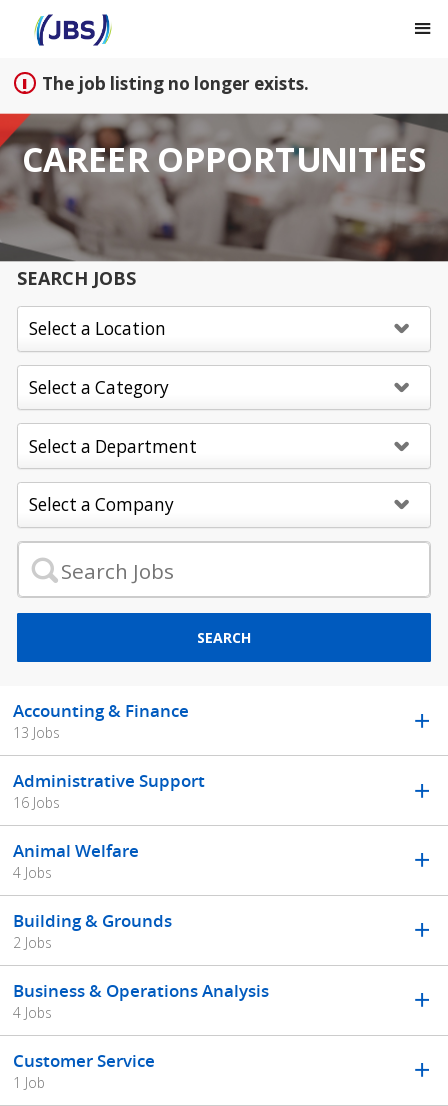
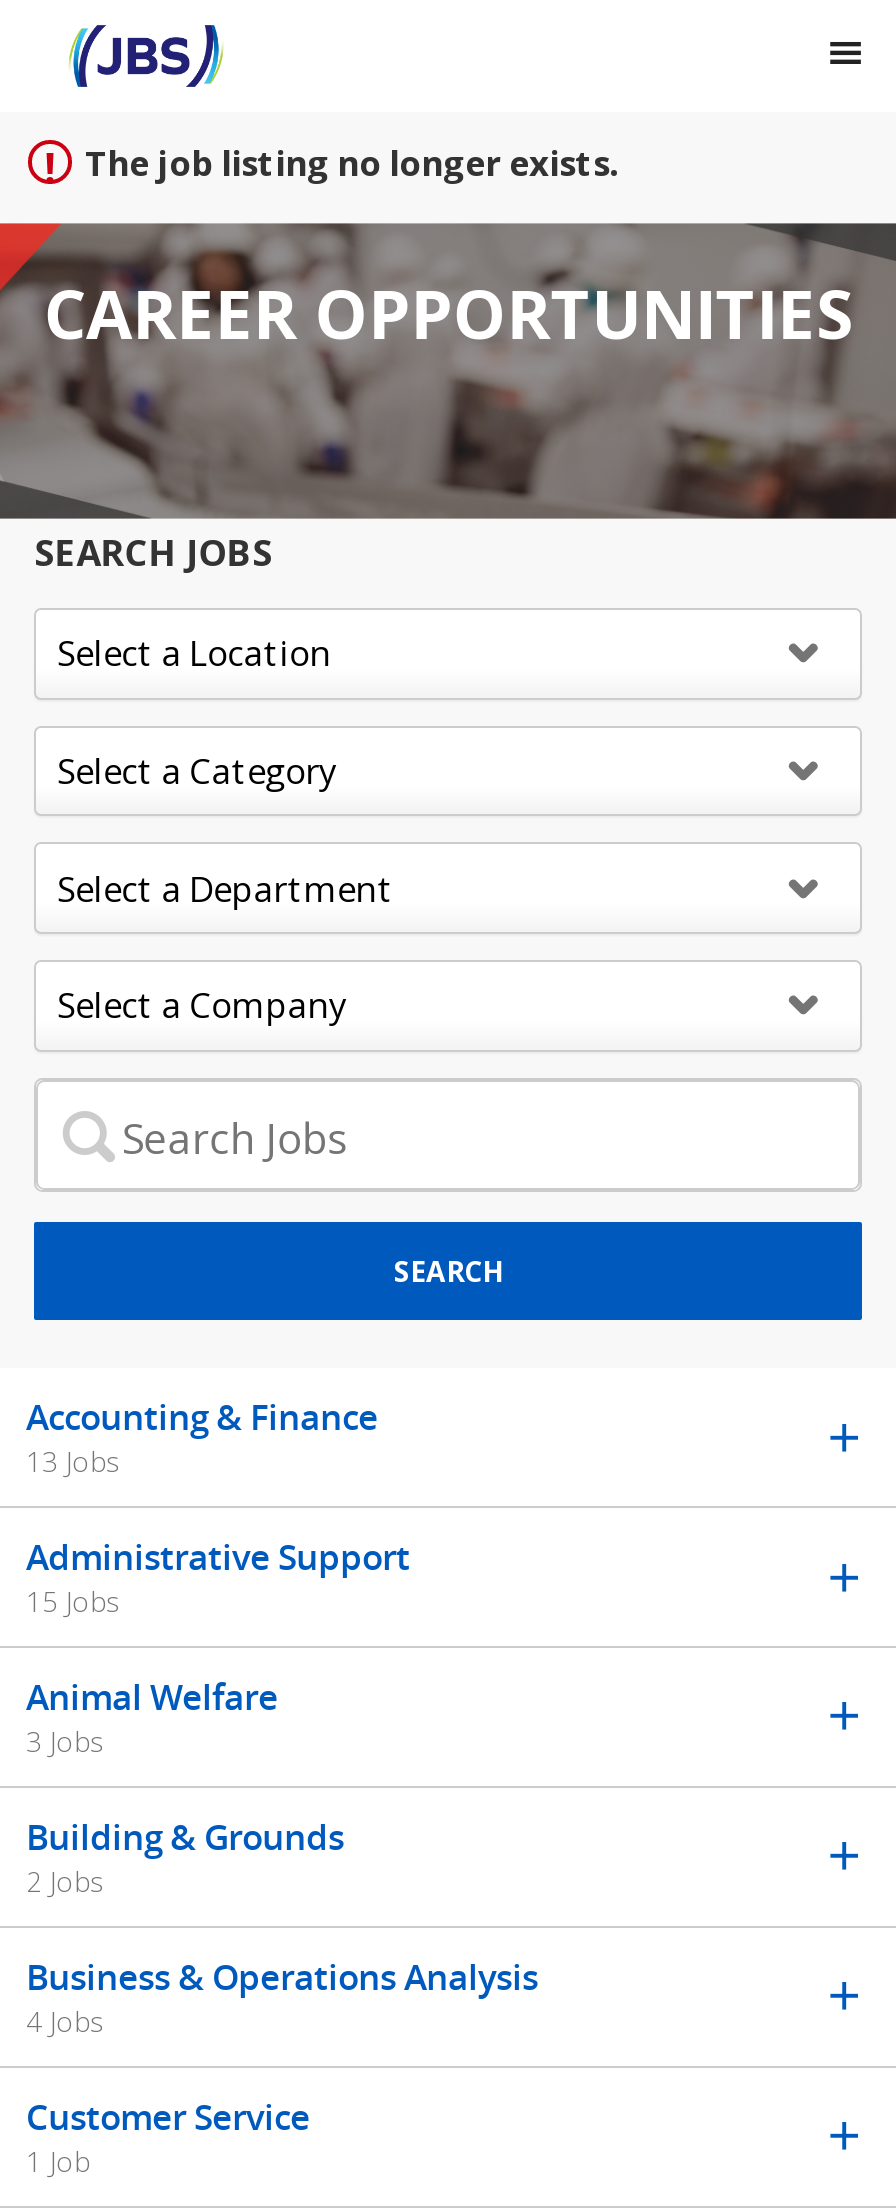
[13,793,60,812] 16 Jobs -> [26,1583,120,1621] 15 Jobs
[13,863,52,882] 4 Jobs -> [26,1722,104,1760] 3 Jobs

